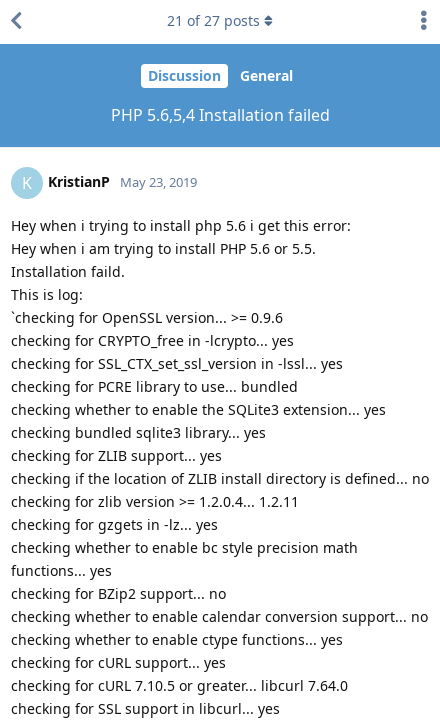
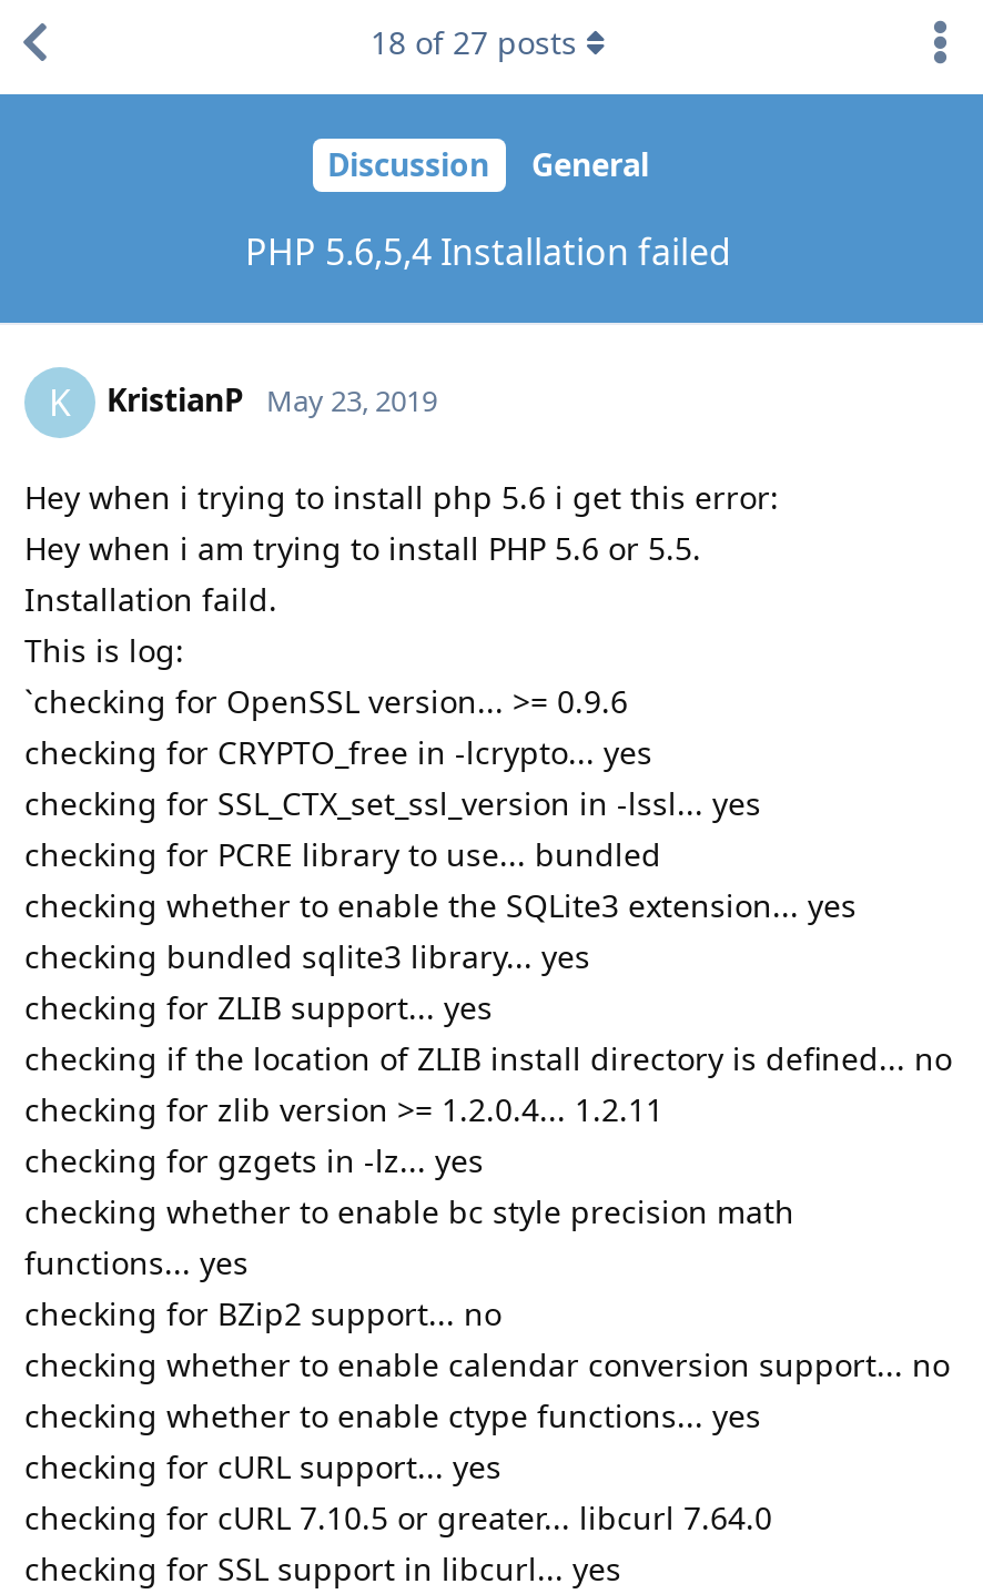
[167,11,260,30] 21 of 27 posts -> [371,21,577,63] 18 of 27 posts

